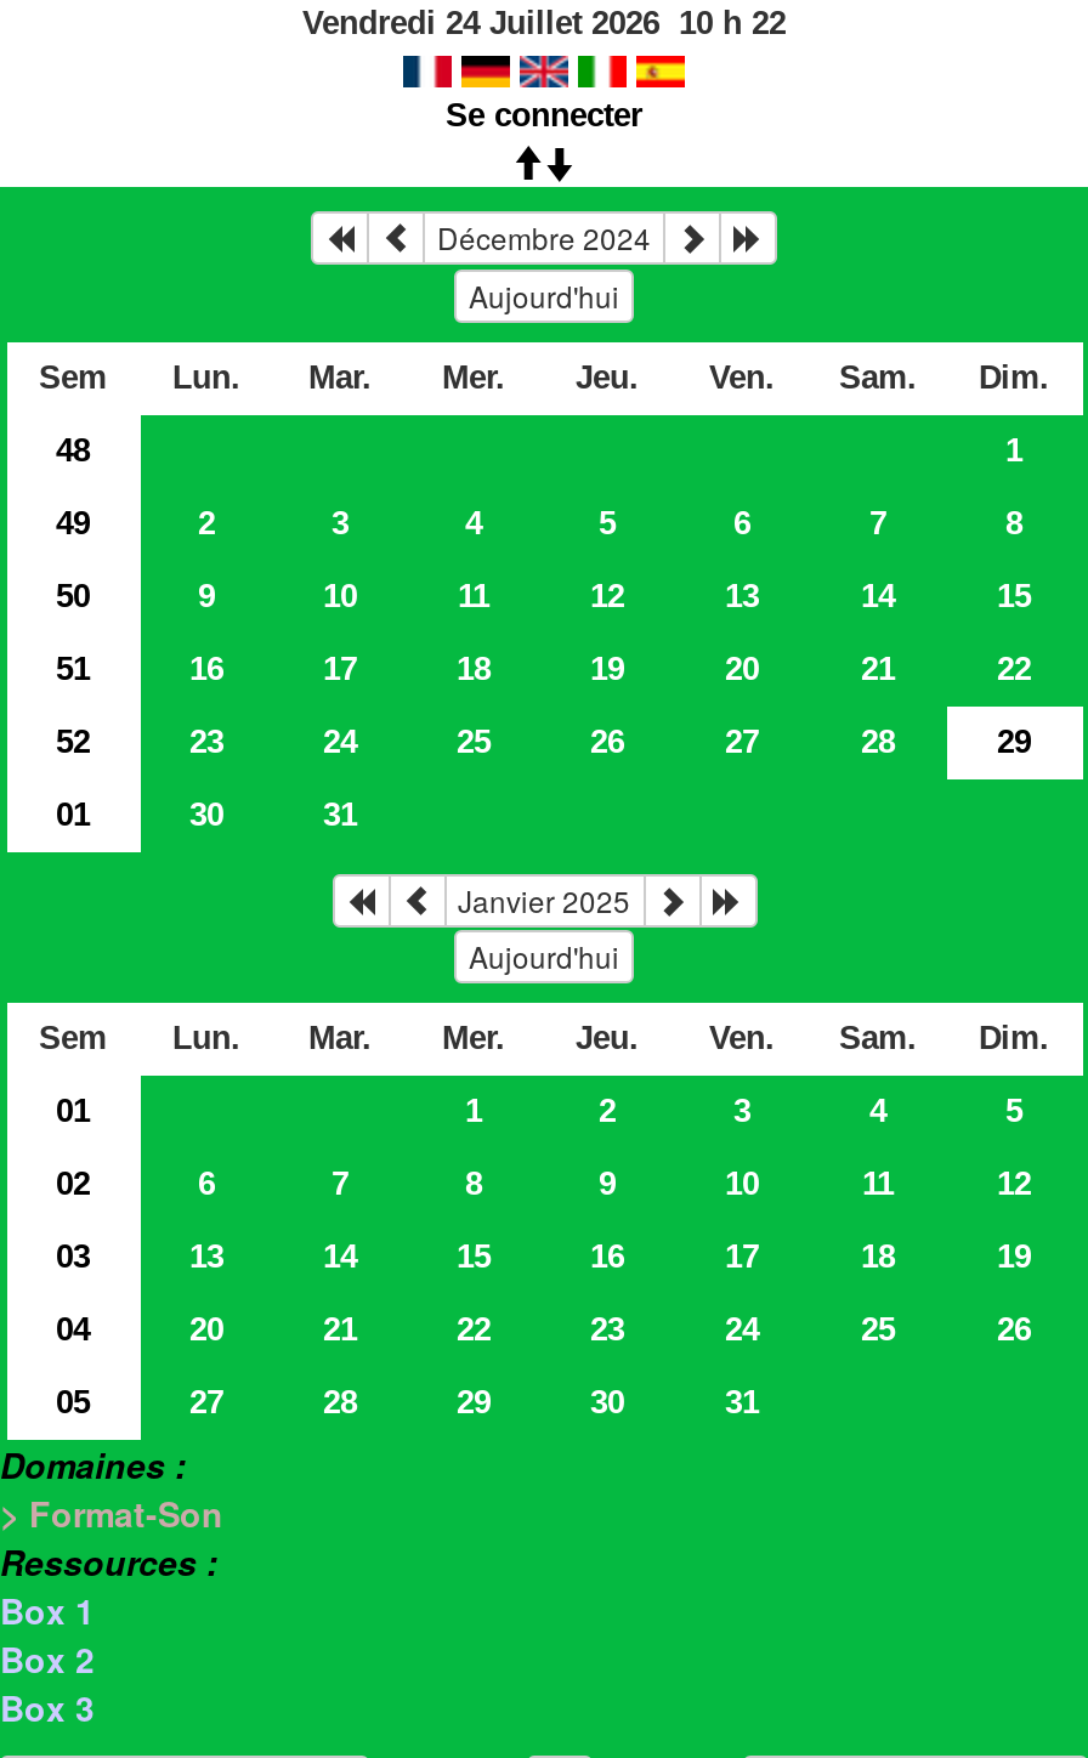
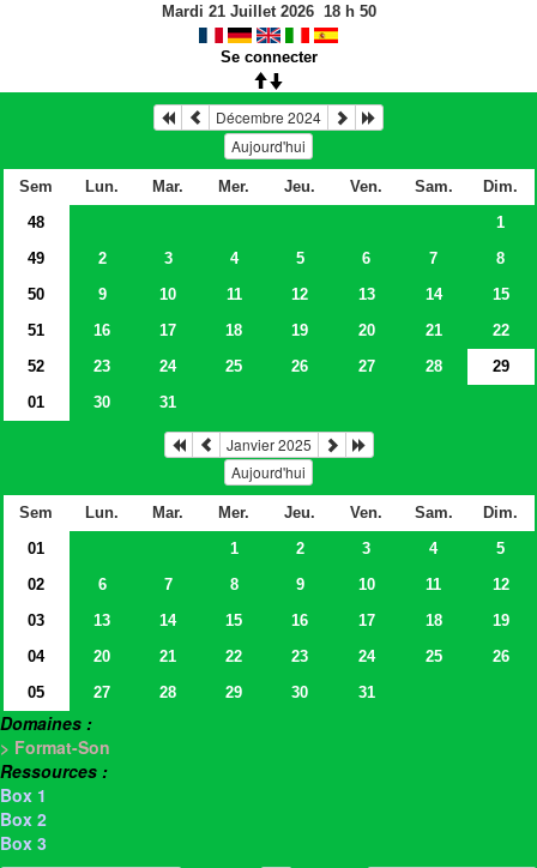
[302,5,786,41] Vendredi 24 Juillet 2026 10 h 22 -> [161,2,376,20] Mardi 21 Juillet 2026 18 h 50

